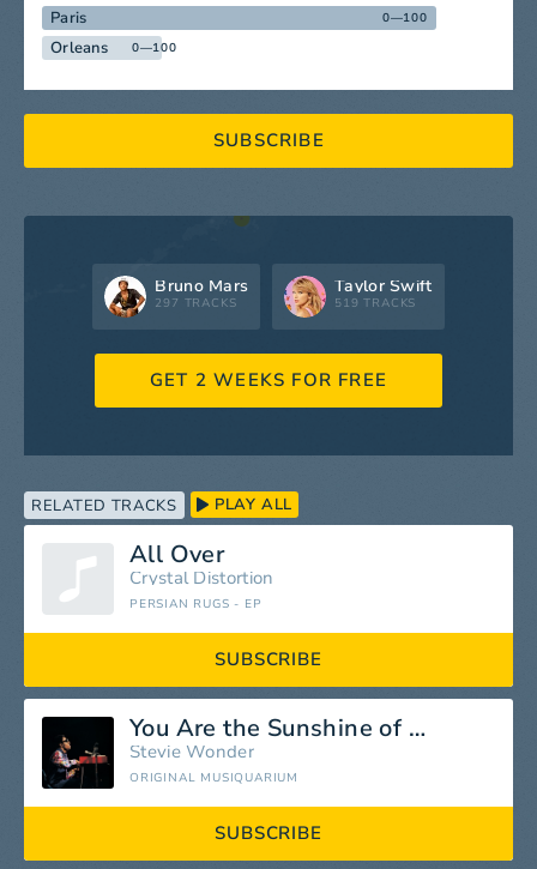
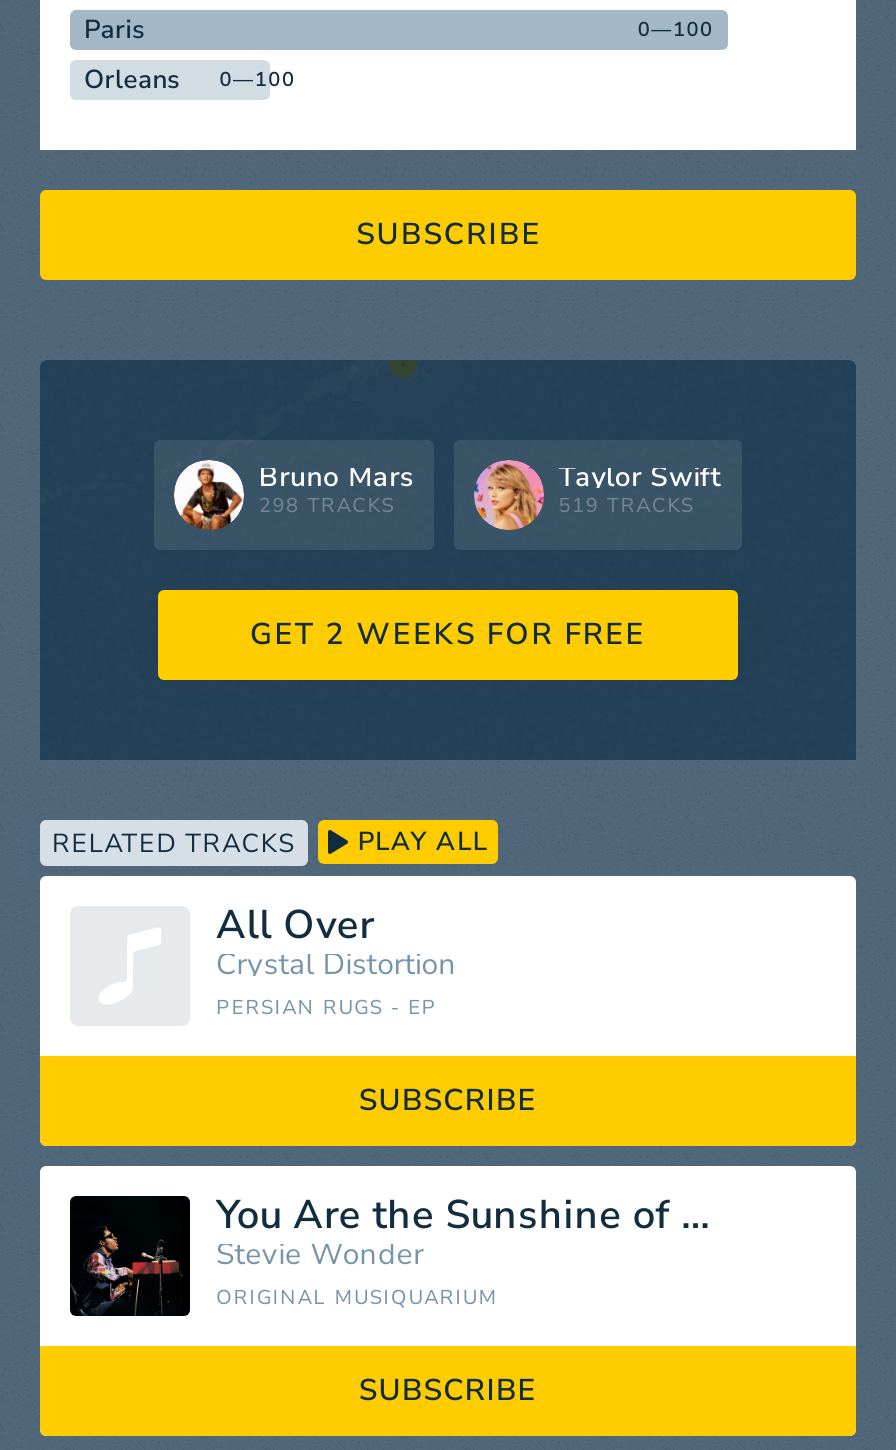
[155,295,237,312] 297 TRACKS -> [259,493,395,521] 298 TRACKS

